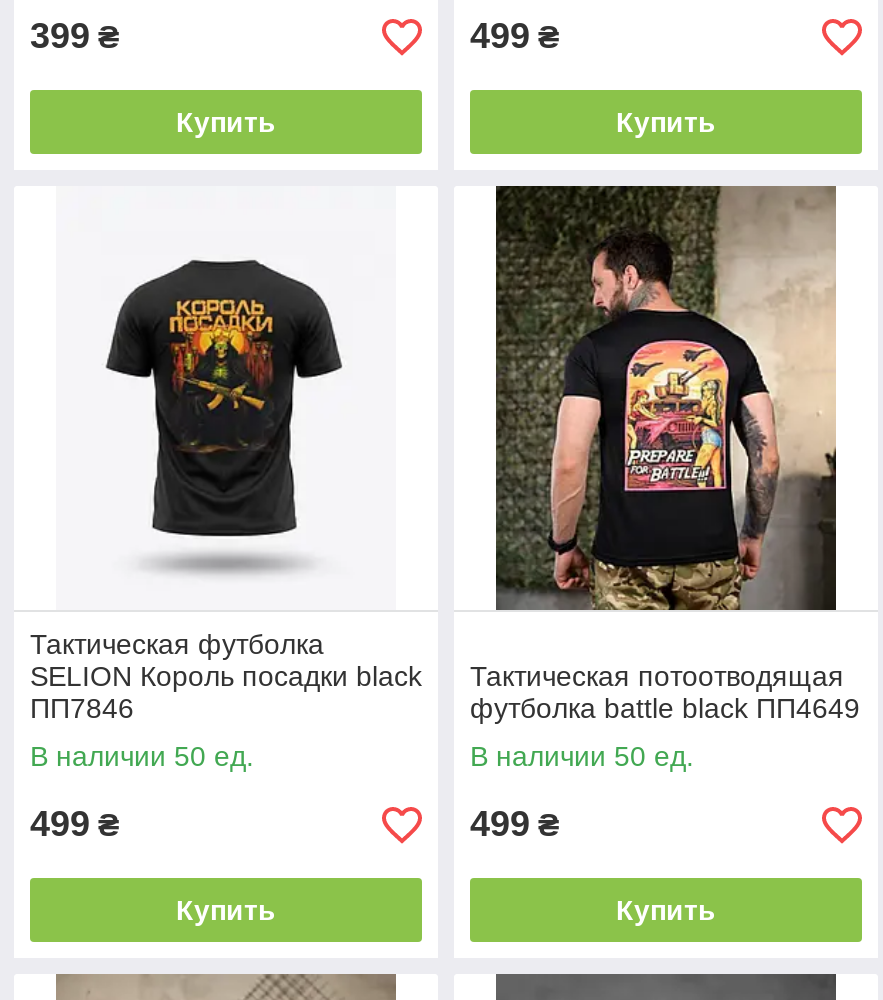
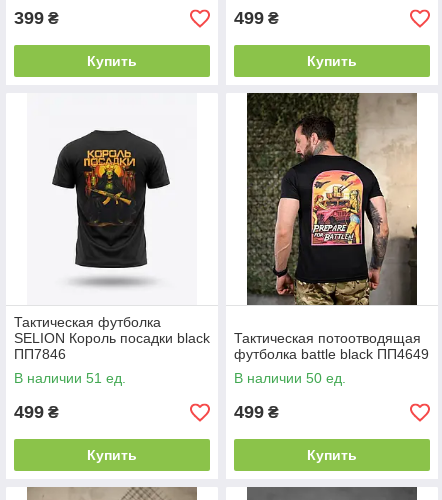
[30,740,254,772] В наличии 50 ед. -> [14,370,126,386] В наличии 51 ед.

